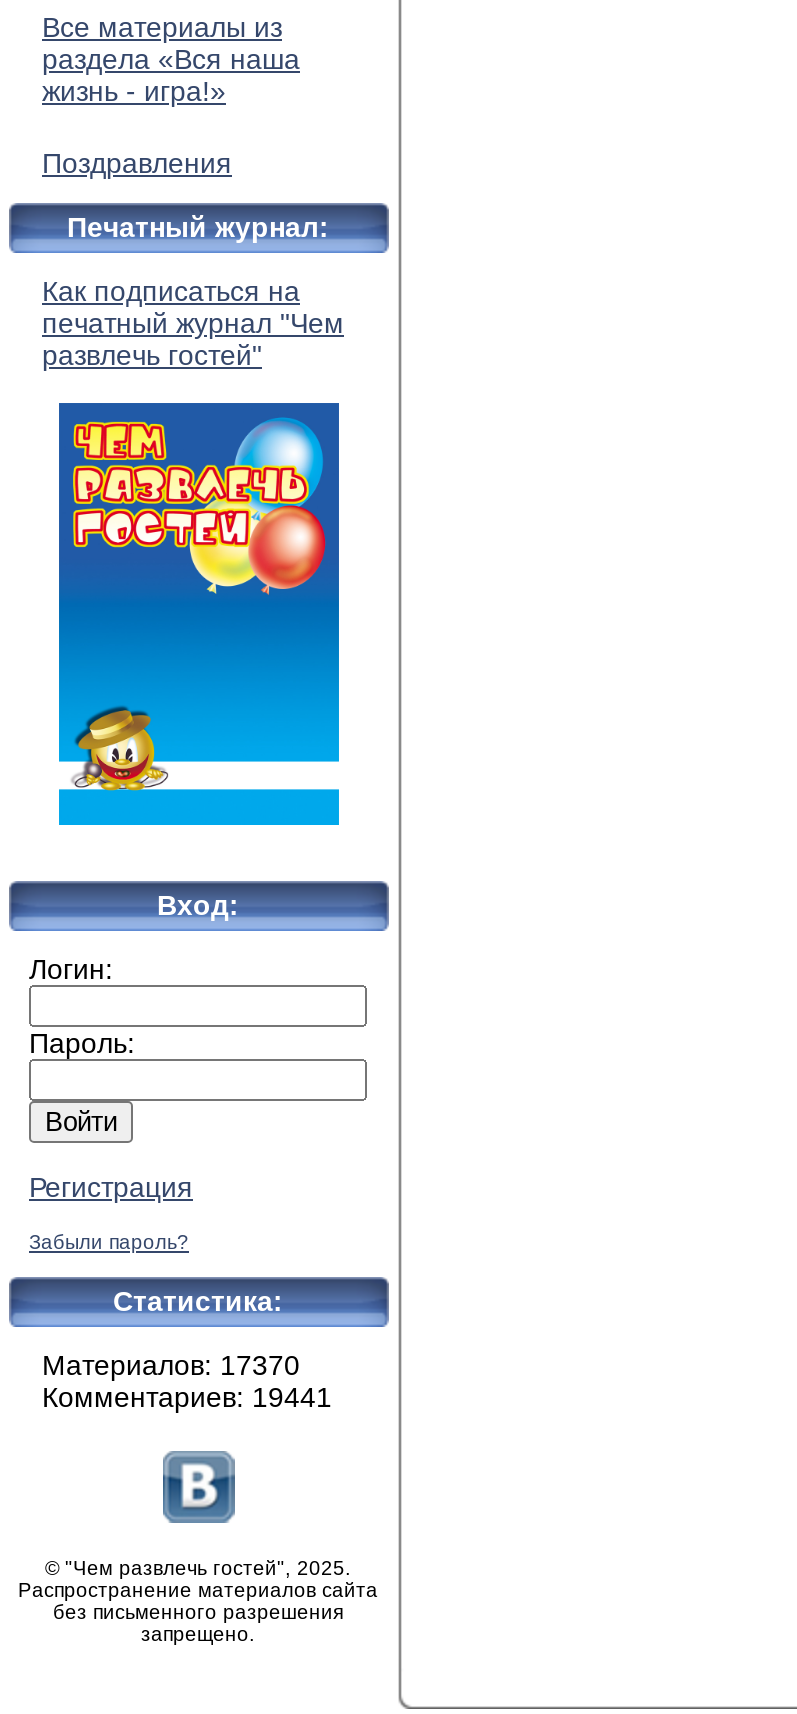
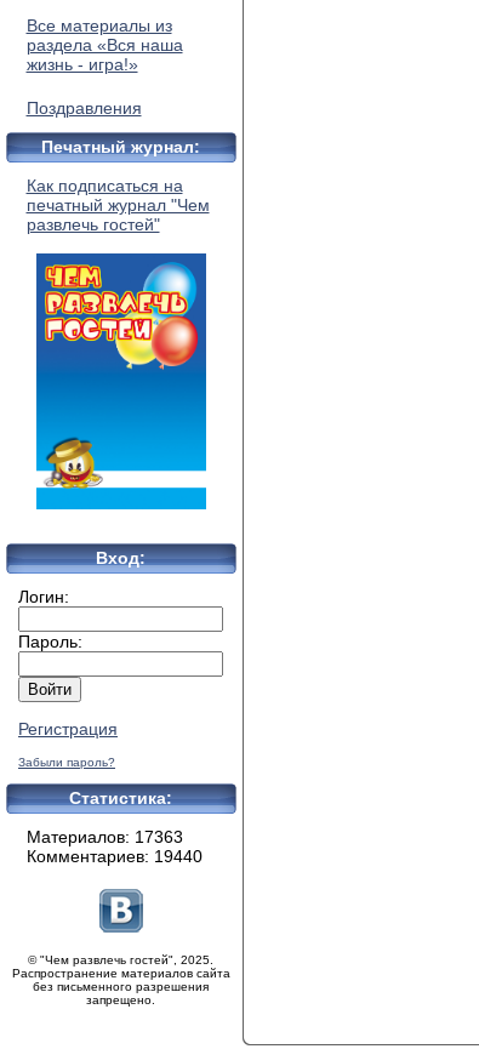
[42,1349,300,1381] Материалов: 17370 -> [26,827,183,846] Материалов: 17363
[42,1381,332,1413] Комментариев: 19441 -> [26,846,202,866] Комментариев: 19440

